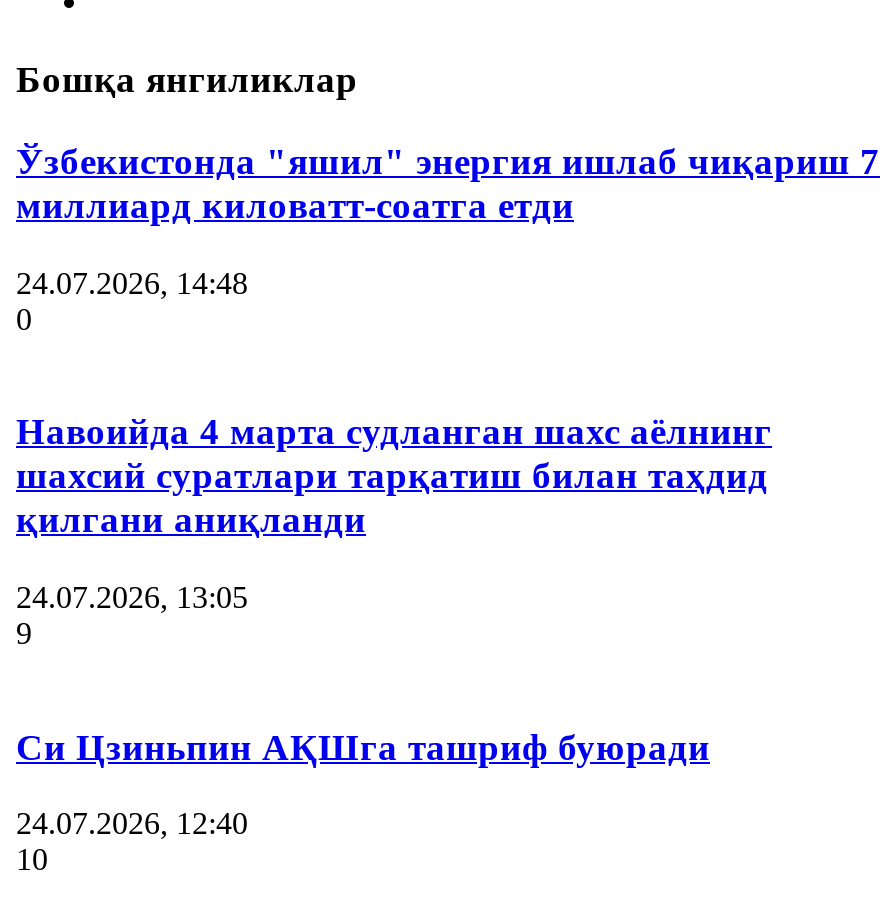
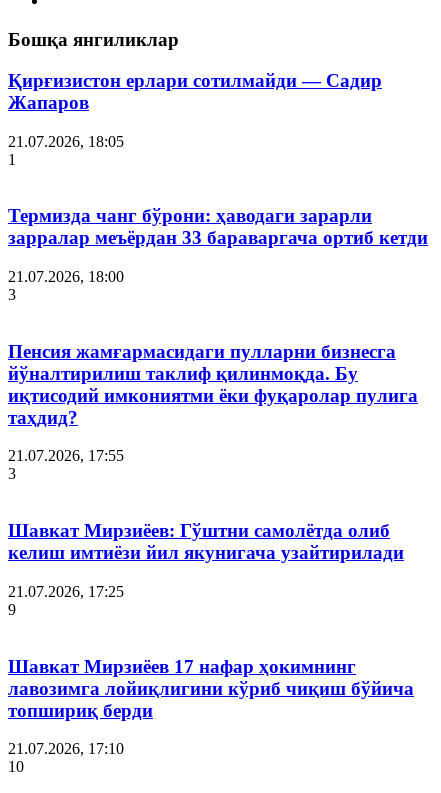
[16,140,880,614] Ўзбекистонда "яшил" энергия ишлаб чиқариш 7 | миллиард киловатт-соатга етди | 24.07.2026, 14:48 | 0 | Навоийда 4 марта судланган шахс аёлнинг | шахсий суратлари тарқатиш билан таҳдид | қилгани аниқланди | 24.07.2026, 13:05 -> [8,70,428,600] Қирғизистон ерлари сотилмайди — Садир | Жапаров | 21.07.2026, 18:05 | 1 | Термизда чанг бўрони: ҳаводаги зарарли | зарралар меъёрдан 33 бараваргача ортиб кетди | 21.07.2026, 18:00 | 3 | Пенсия жамғармасидаги пулларни бизнесга | йўналтирилиш таклиф қилинмоқда. Бу | иқтисодий имкониятми ёки фуқаролар пулига | таҳдид? | 21.07.2026, 17:55 | 3 | Шавкат Мирзиёев: Гўштни самолётда олиб | келиш имтиёзи йил якунигача узайтирилади | 21.07.2026, 17:25
[16,726,710,768] Си Цзиньпин АҚШга ташриф буюради -> [8,656,414,721] Шавкат Мирзиёев 17 нафар ҳокимнинг | лавозимга лойиқлигини кўриб чиқиш бўйича | топшириқ берди
[16,807,248,841] 24.07.2026, 12:40 -> [8,740,124,757] 21.07.2026, 17:10

